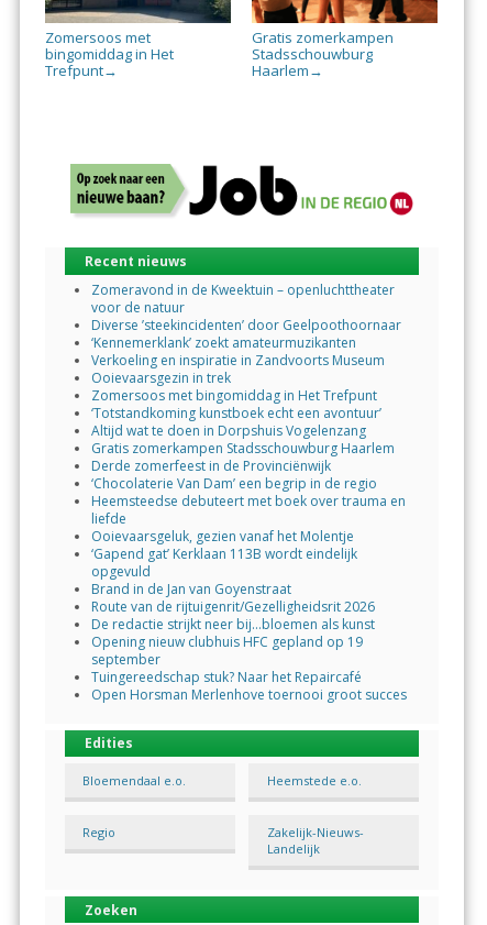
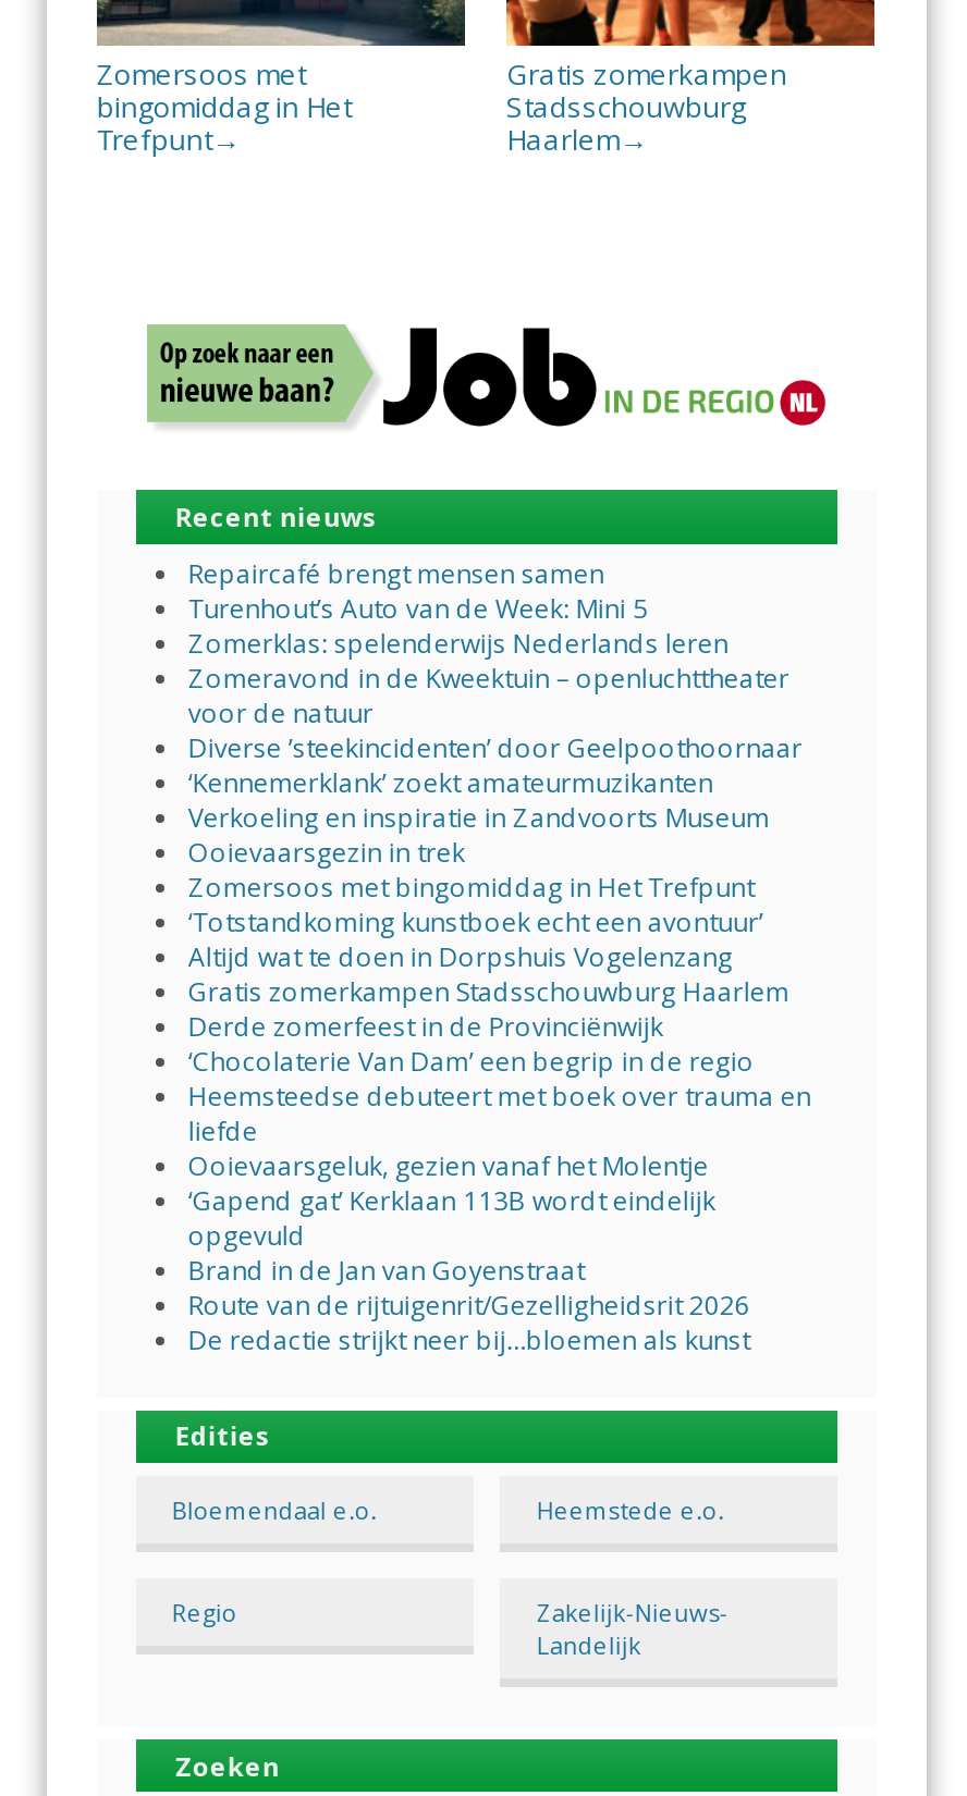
none -> [188,554,728,661] Repaircafé brengt mensen samen | Turenhout’s Auto van de Week: Mini 5 | Zomerklas: spelenderwijs Nederlands leren
moved [91,280,406,633] -> [188,659,811,1358]: Zomeravond in de Kweektuin – openluchttheater | voor de natuur | Diverse ’steekincidenten’ door Geelpoothoornaar | ... | Route van de rijtuigenrit/Gezelligheidsrit 2026 | De redactie strijkt neer bij…bloemen als kunst
[91,632,407,703] Opening nieuw clubhuis HFC gepland op 19 | september | Tuingereedschap stuk? Naar het Repaircafé | Open Horsman Merlenhove toernooi groot succes -> none

